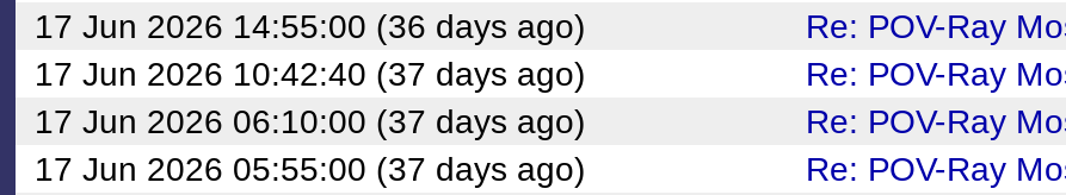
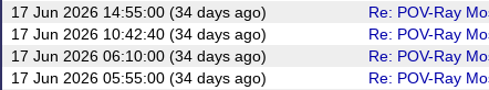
[35,7,586,45] 17 Jun 2026 14:55:00 (36 days ago) -> [11,3,267,21] 17 Jun 2026 14:55:00 (34 days ago)
[35,55,586,93] 17 Jun 2026 10:42:40 (37 days ago) -> [11,25,267,43] 17 Jun 2026 10:42:40 (34 days ago)
[35,102,586,140] 17 Jun 2026 06:10:00 (37 days ago) -> [11,47,267,65] 17 Jun 2026 06:10:00 (34 days ago)
[35,150,586,188] 17 Jun 2026 05:55:00 (37 days ago) -> [11,69,267,87] 17 Jun 2026 05:55:00 (34 days ago)

